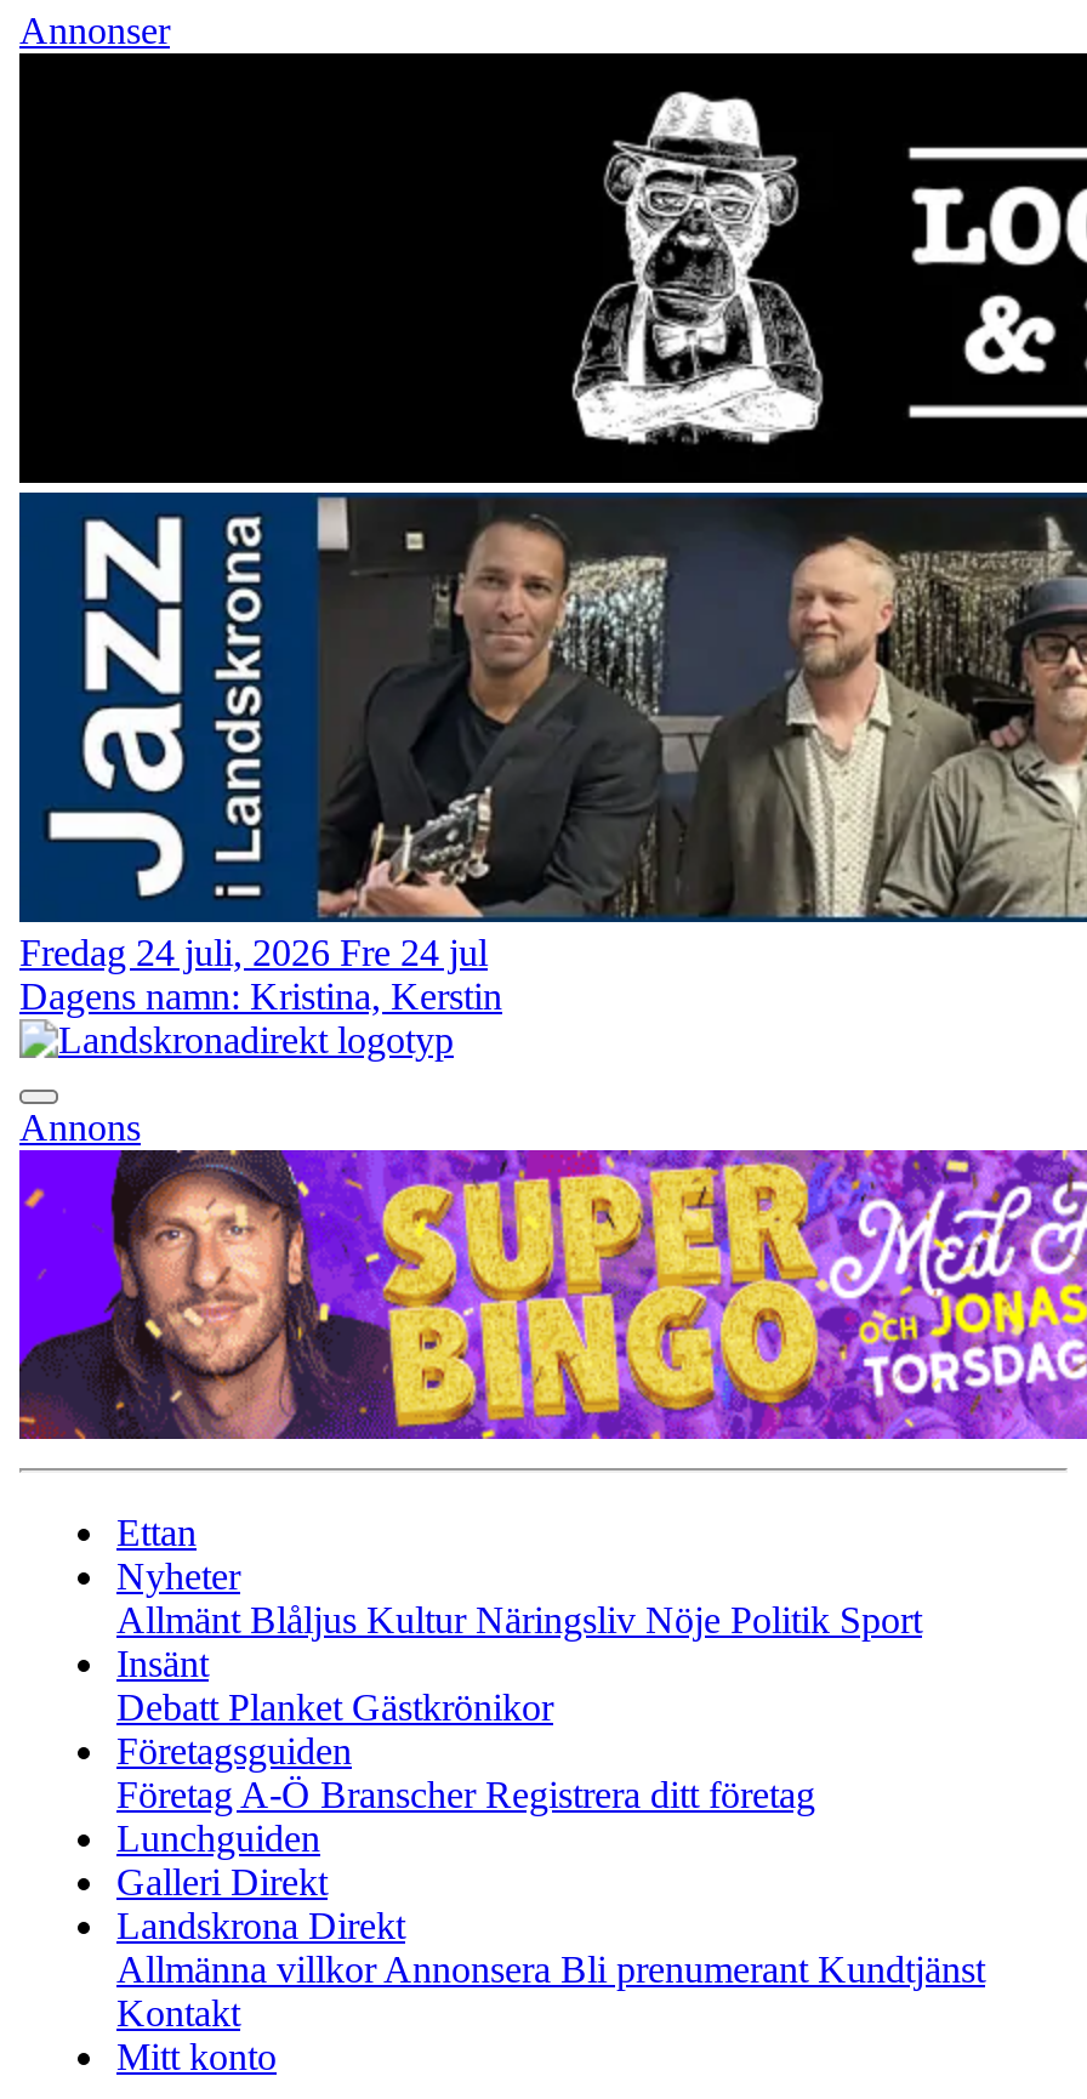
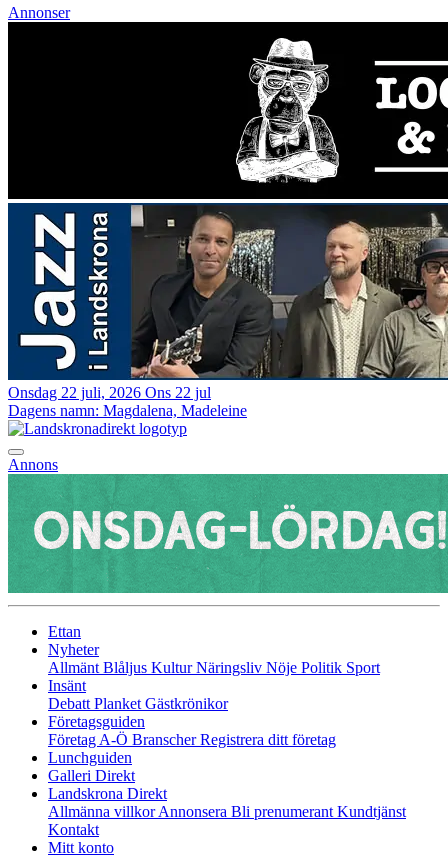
[19,932,488,973] Fredag 24 juli, 2026 Fre 24 jul -> [8,384,211,401] Onsdag 22 juli, 2026 Ons 22 jul
[19,975,502,1017] Dagens namn: Kristina, Kerstin -> [8,402,247,419] Dagens namn: Magdalena, Madeleine
[17,1148,1080,1441] [image] -> [7,473,445,594] [image]

